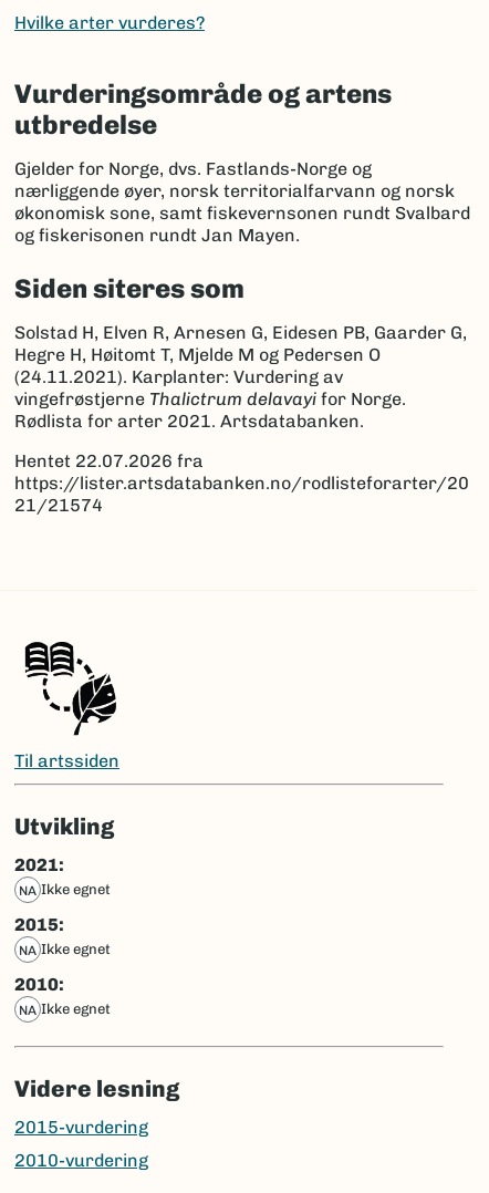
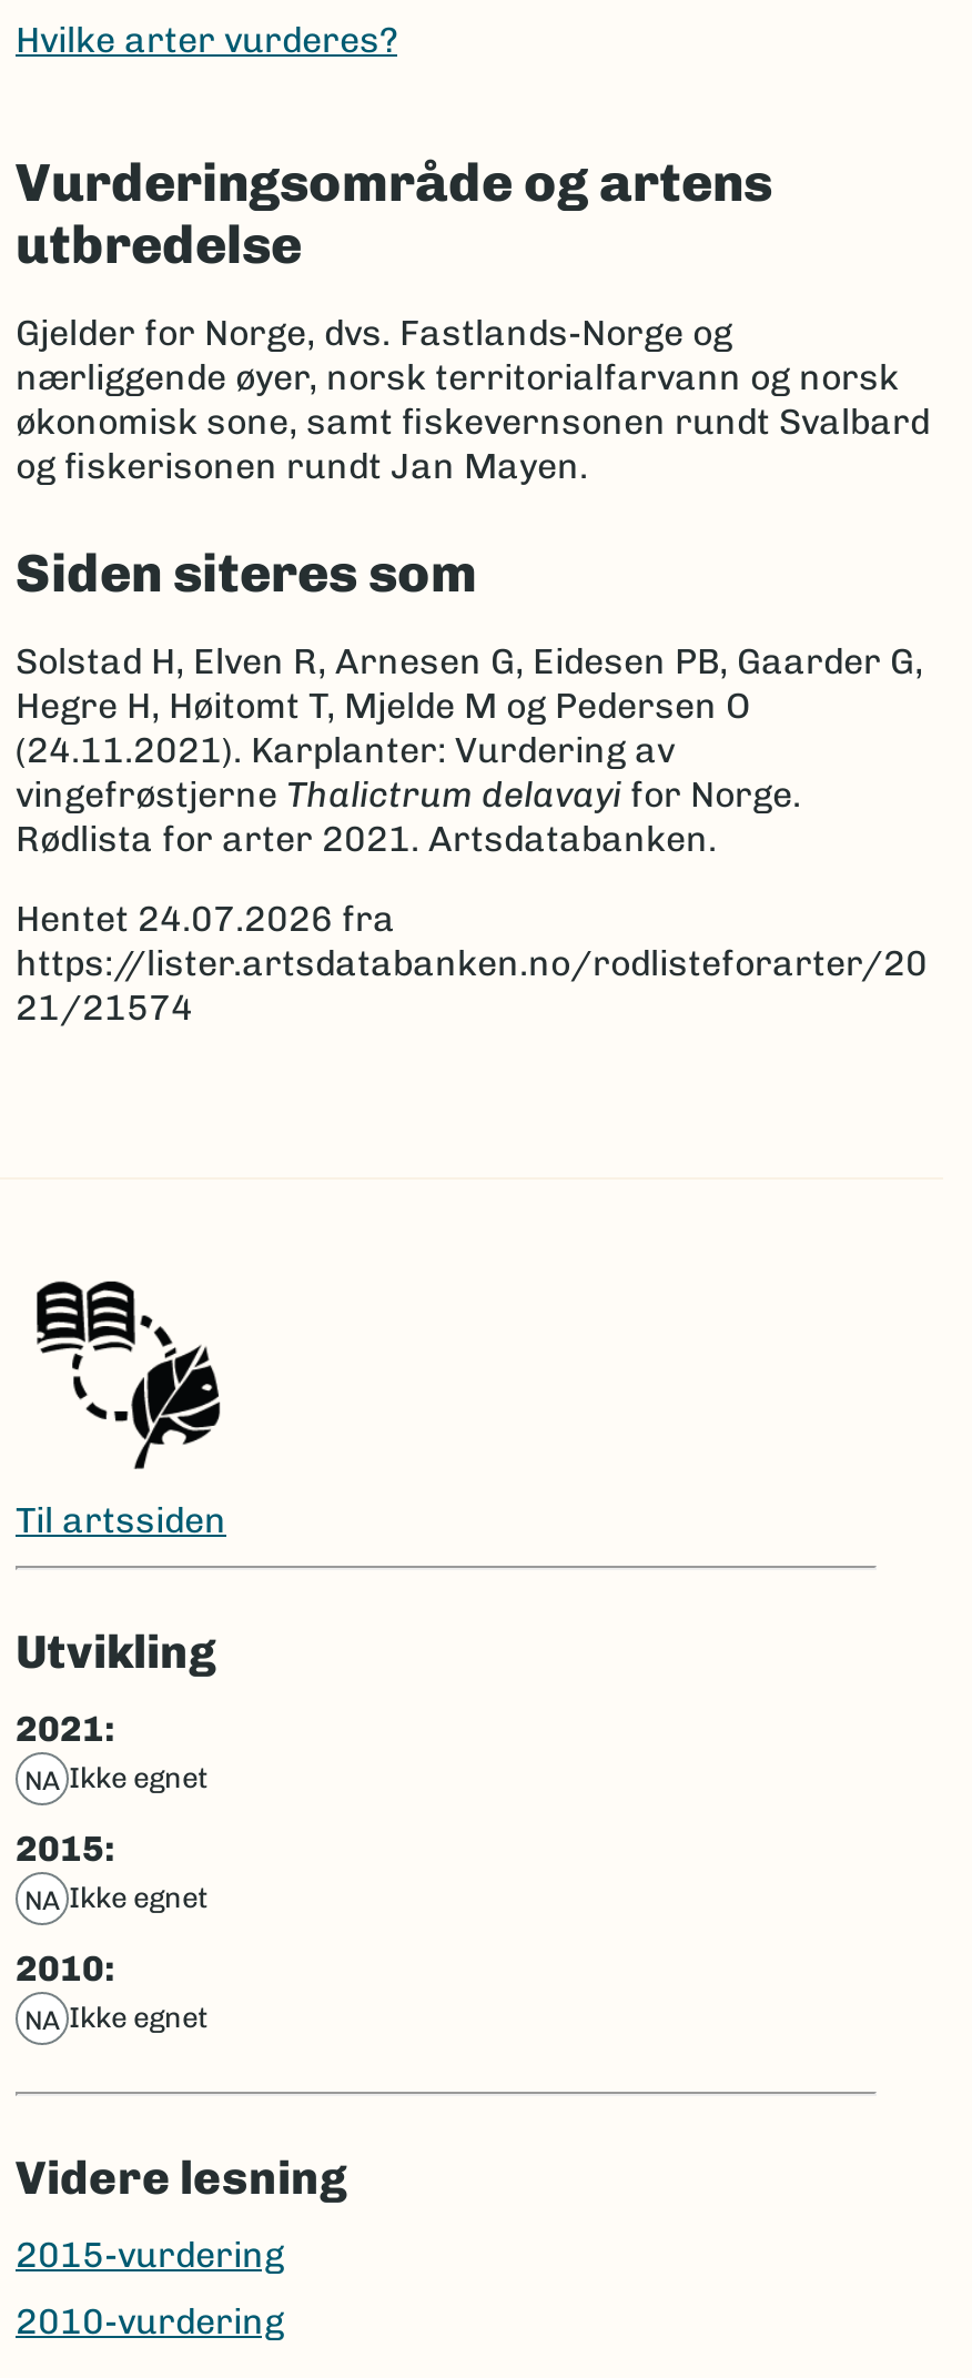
[14,450,204,471] Hentet 22.07.2026 fra -> [16,898,395,940] Hentet 24.07.2026 fra

